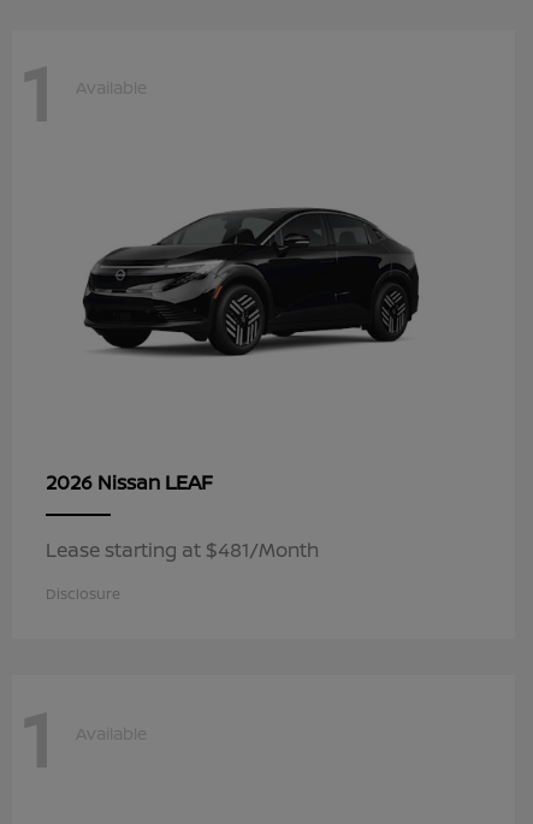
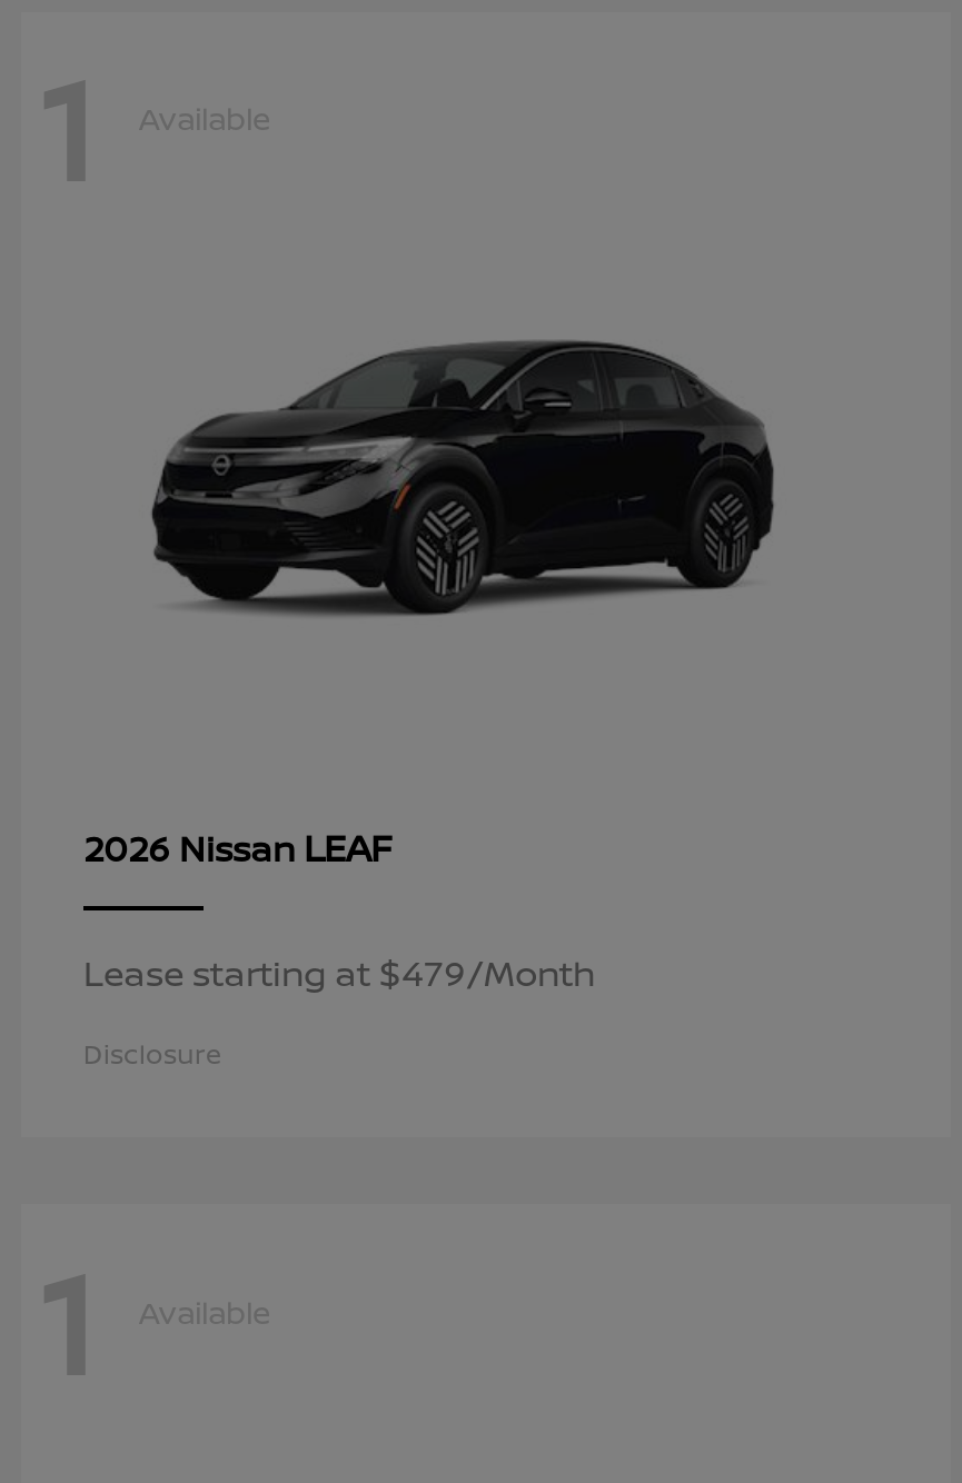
[46,537,319,563] Lease starting at $481/Month -> [83,949,595,998] Lease starting at $479/Month

